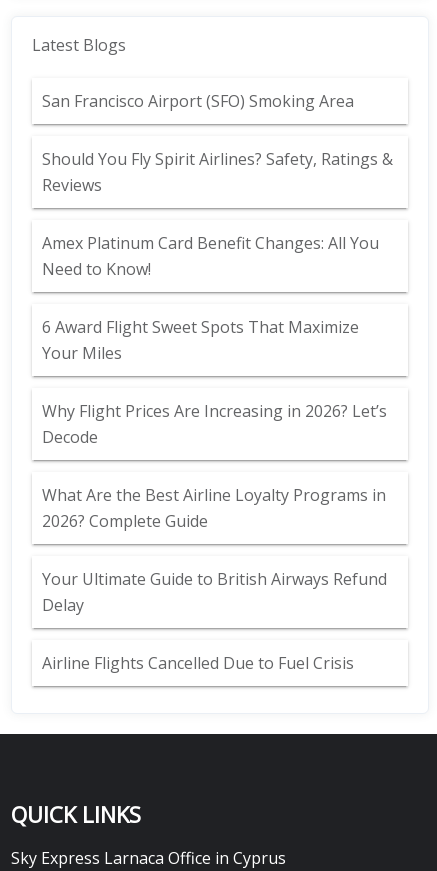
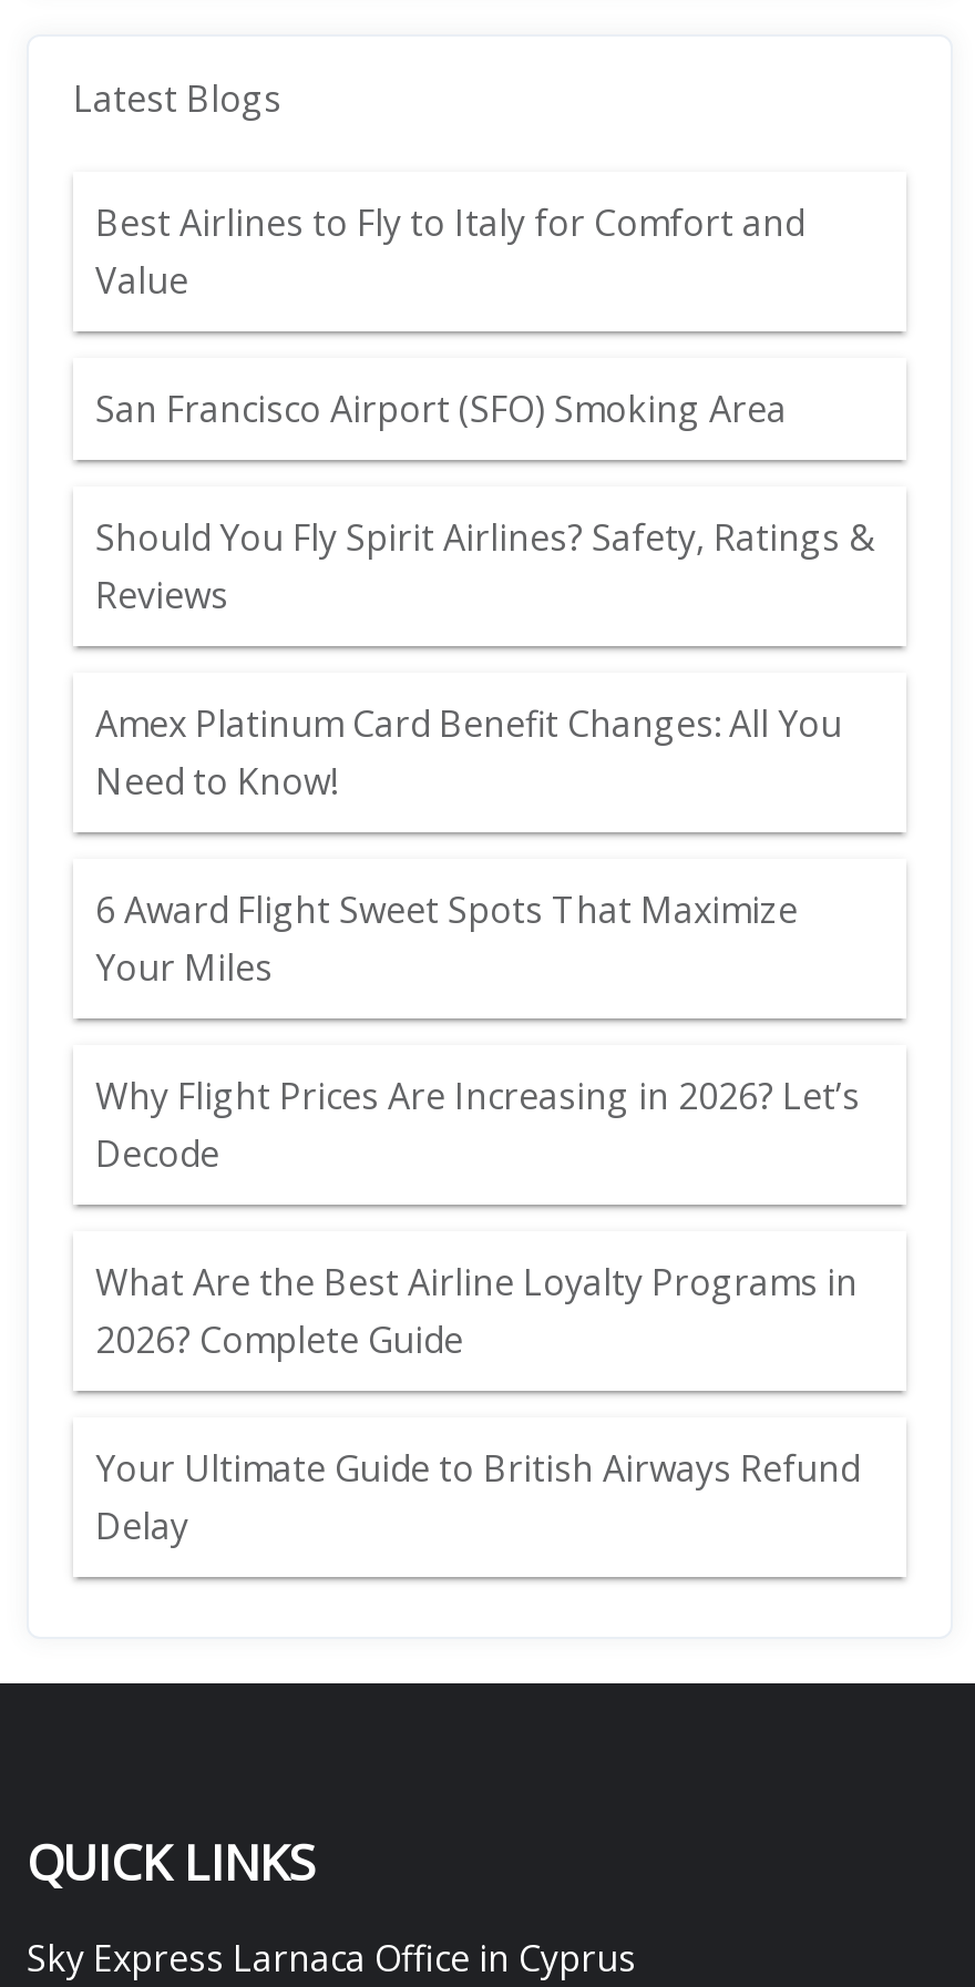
none -> [95,198,804,305] Best Airlines to Fly to Italy for Comfort and | Value
moved [42,90,393,616] -> [95,385,873,1550]: San Francisco Airport (SFO) Smoking Area | Should You Fly Spirit Airlines? Safety, Ratings & | Reviews | ... | Your Ultimate Guide to British Airways Refund | Delay
[42,652,354,674] Airline Flights Cancelled Due to Fuel Crisis -> none

